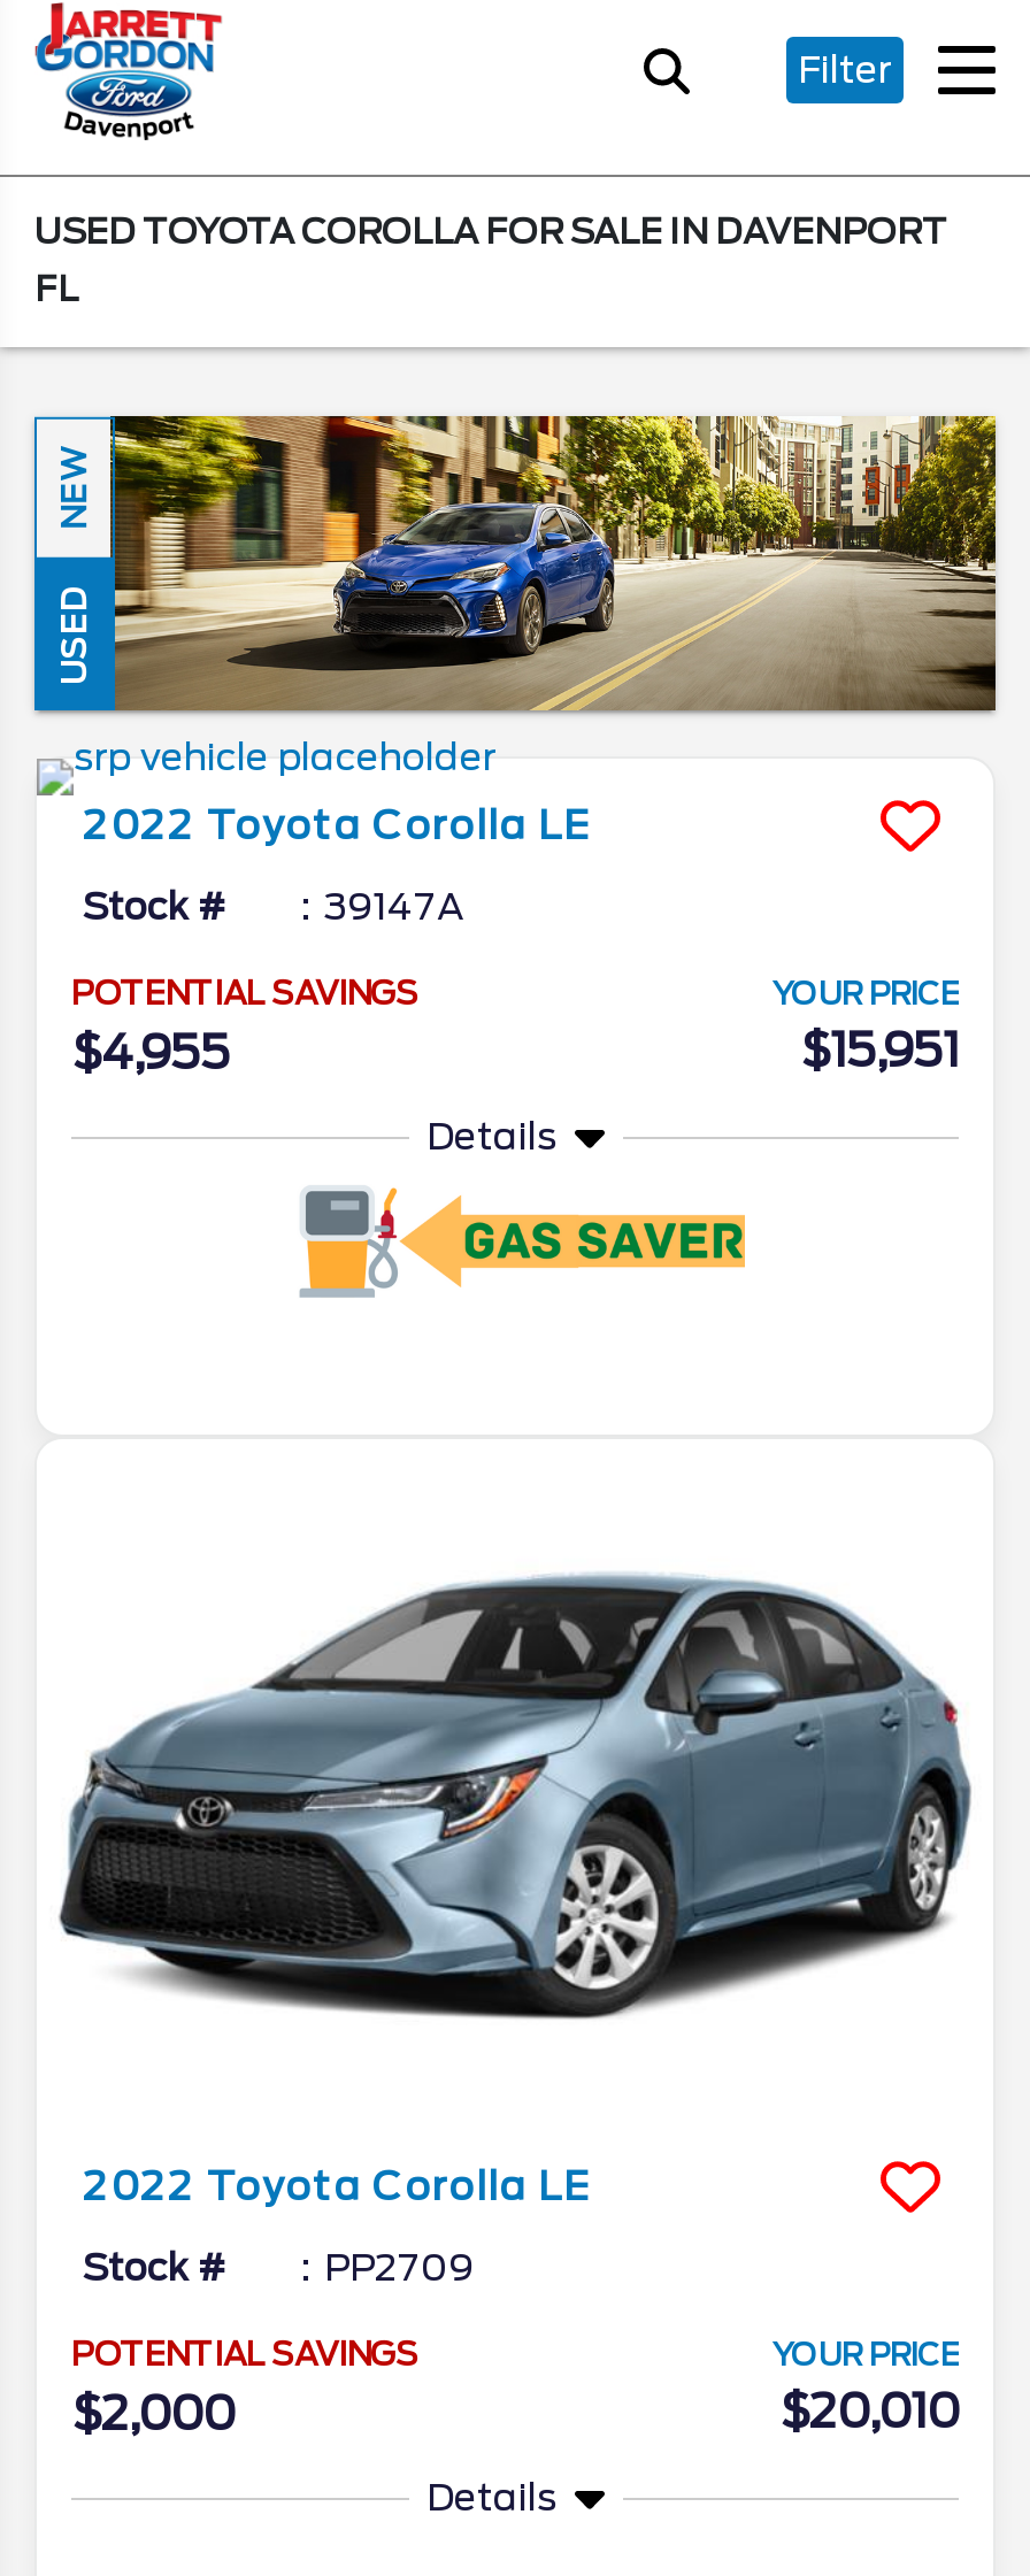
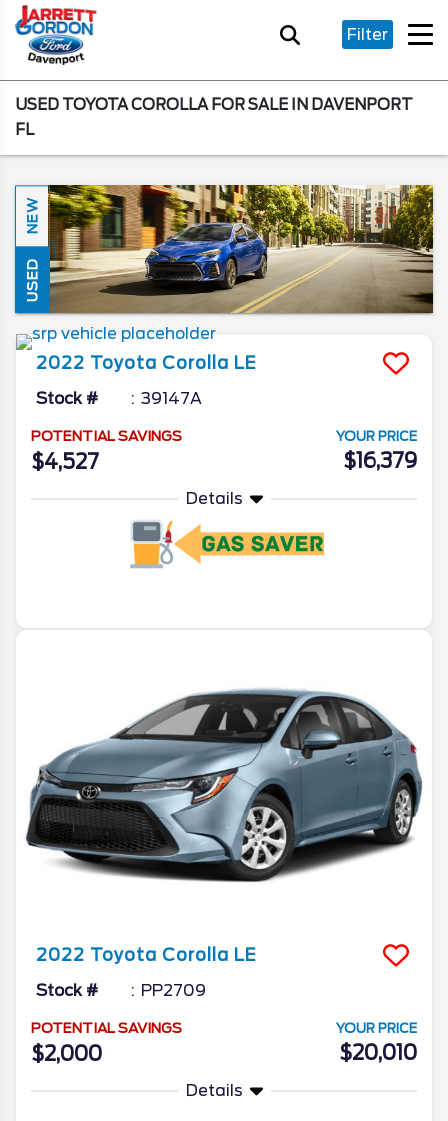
[71,1026,230,1081] $4,955 -> [31,450,99,474] $4,527
[800,1024,959,1079] $15,951 -> [343,449,417,473] $16,379

